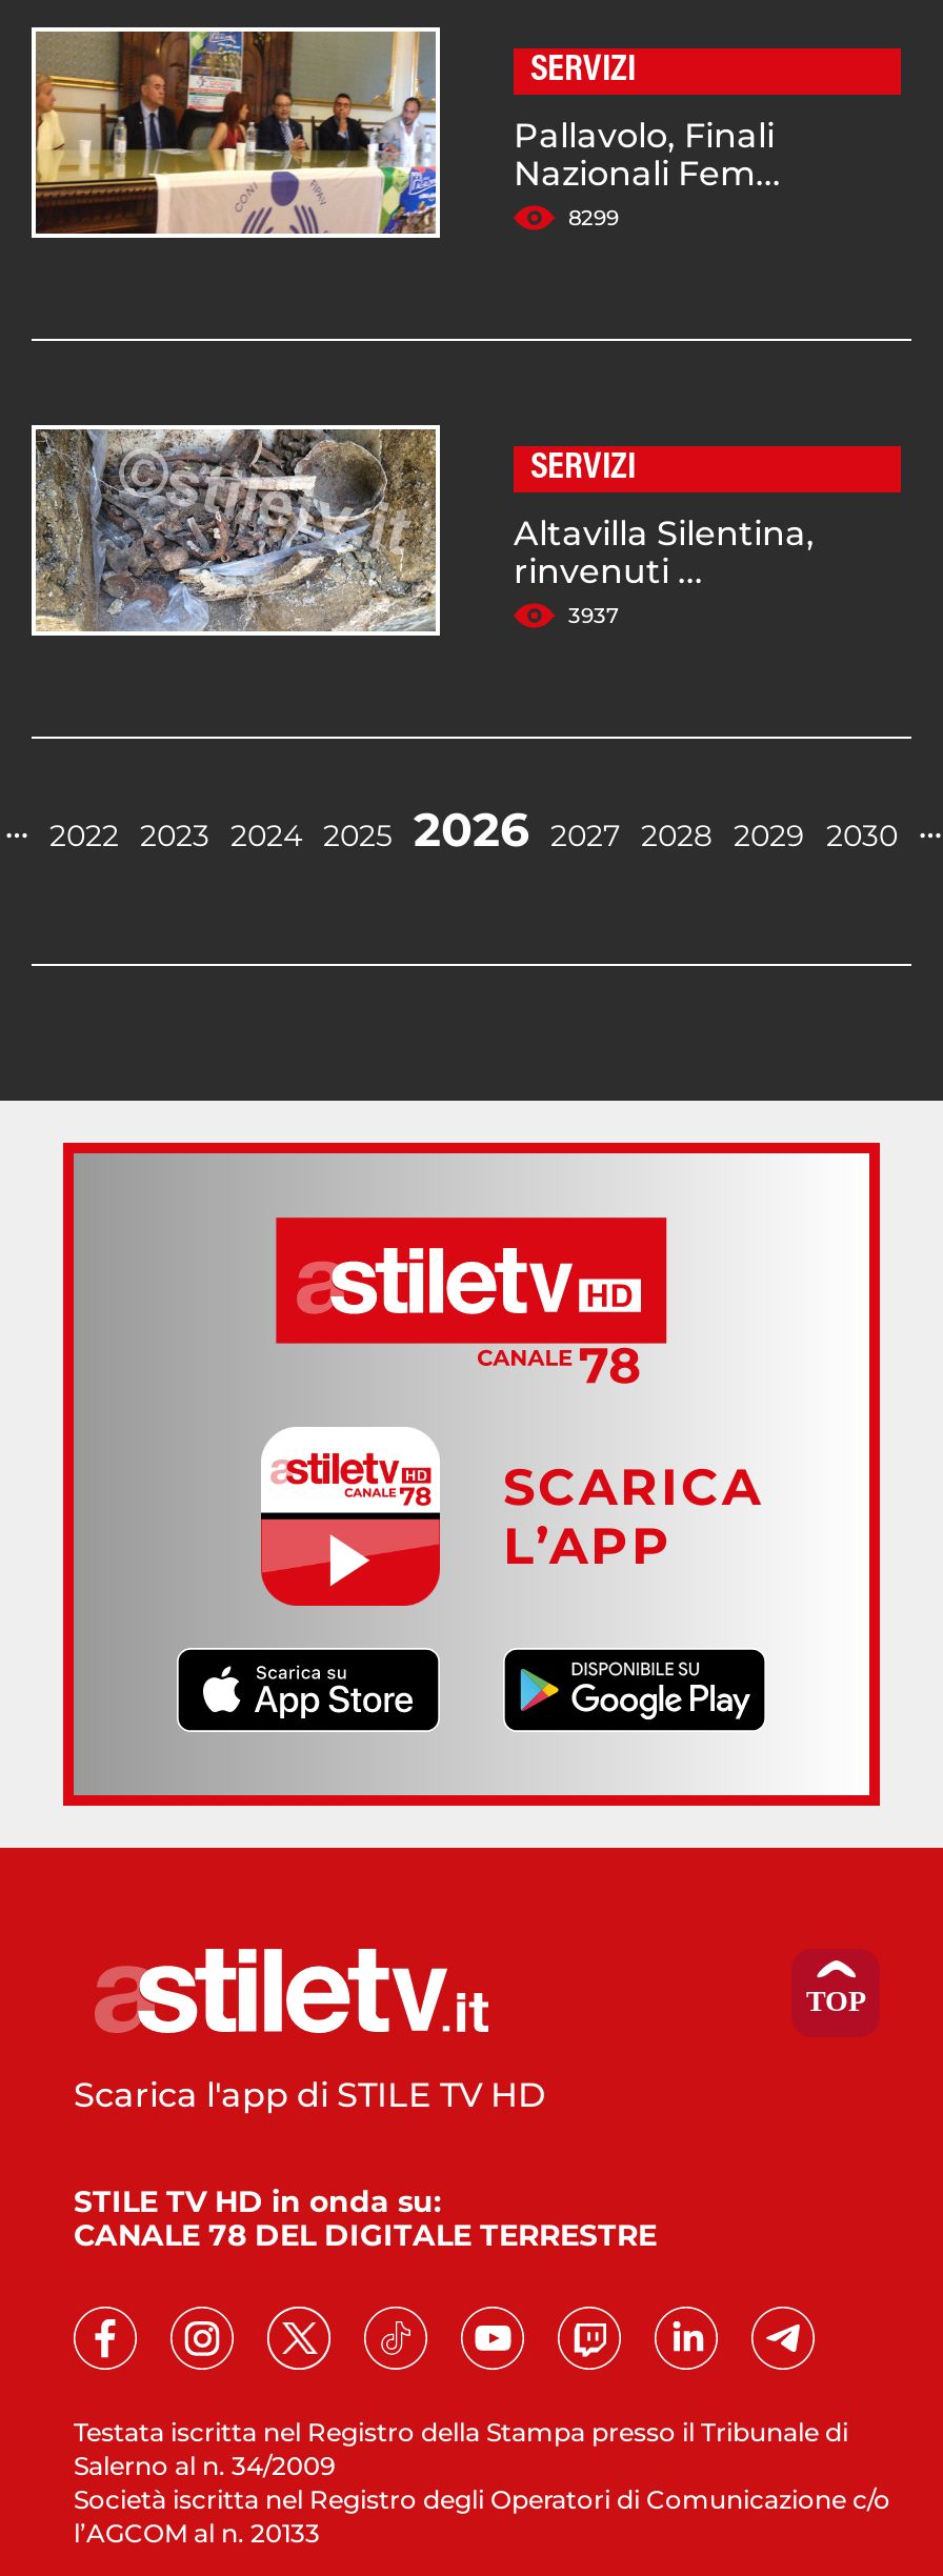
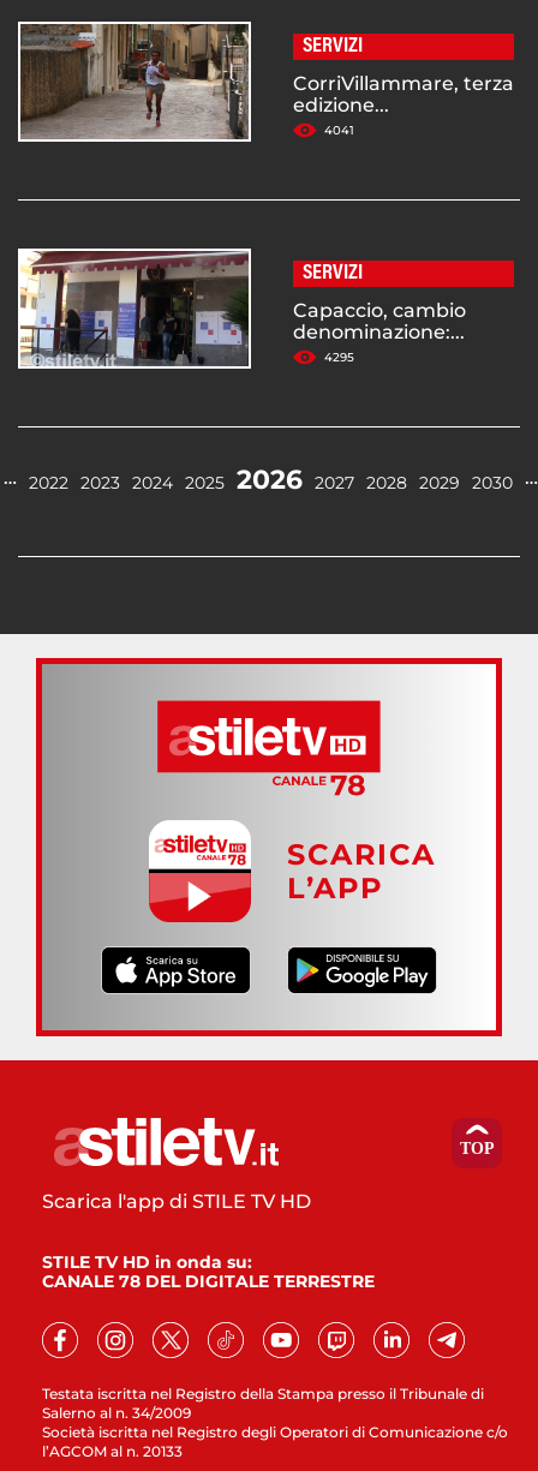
[36,29,781,234] [image] | Pallavolo, Finali | Nazionali Fem... | 8299 -> [20,23,514,140] [image] | CorriVillammare, terza | edizione... | 4041
[36,427,815,633] [image] | Altavilla Silentina, | rinvenuti ... | 3937 -> [19,250,466,367] [image] | Capaccio, cambio | denominazione:... | 4295

